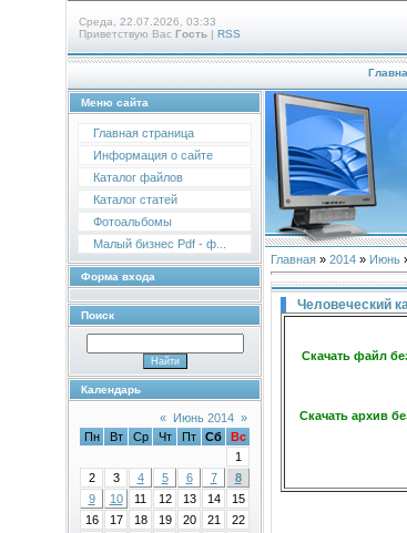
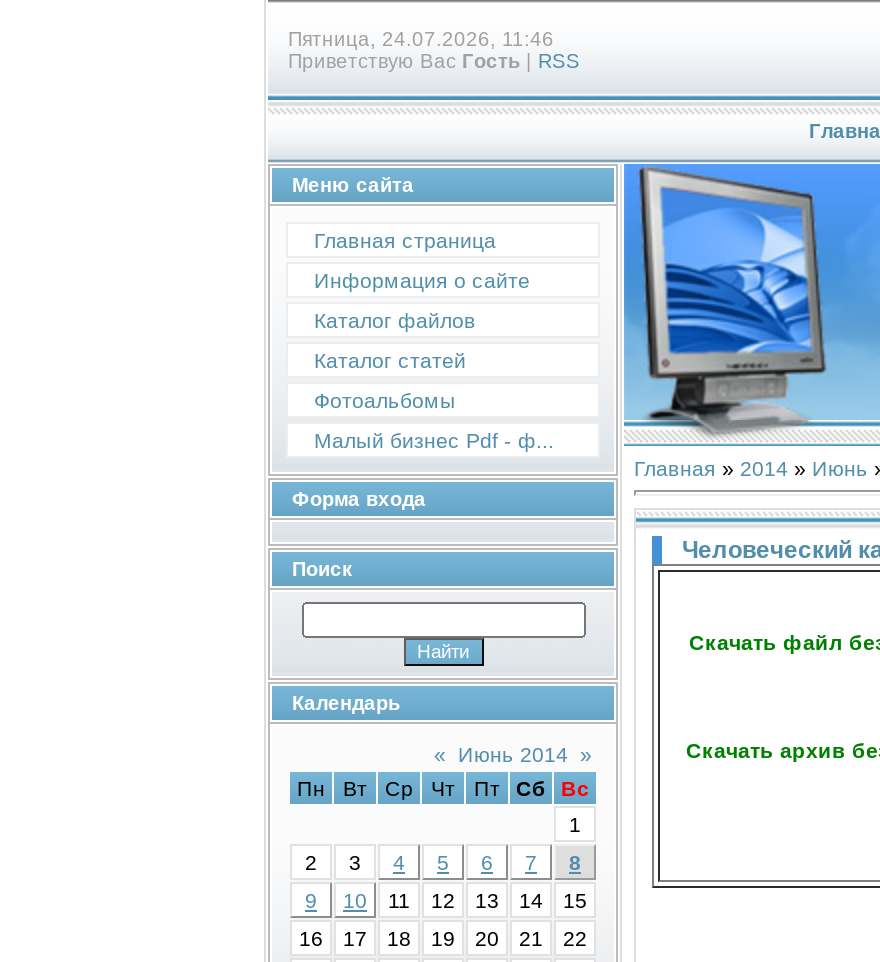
[79,16,216,28] Среда, 22.07.2026, 03:33 -> [288,28,554,50] Пятница, 24.07.2026, 11:46

